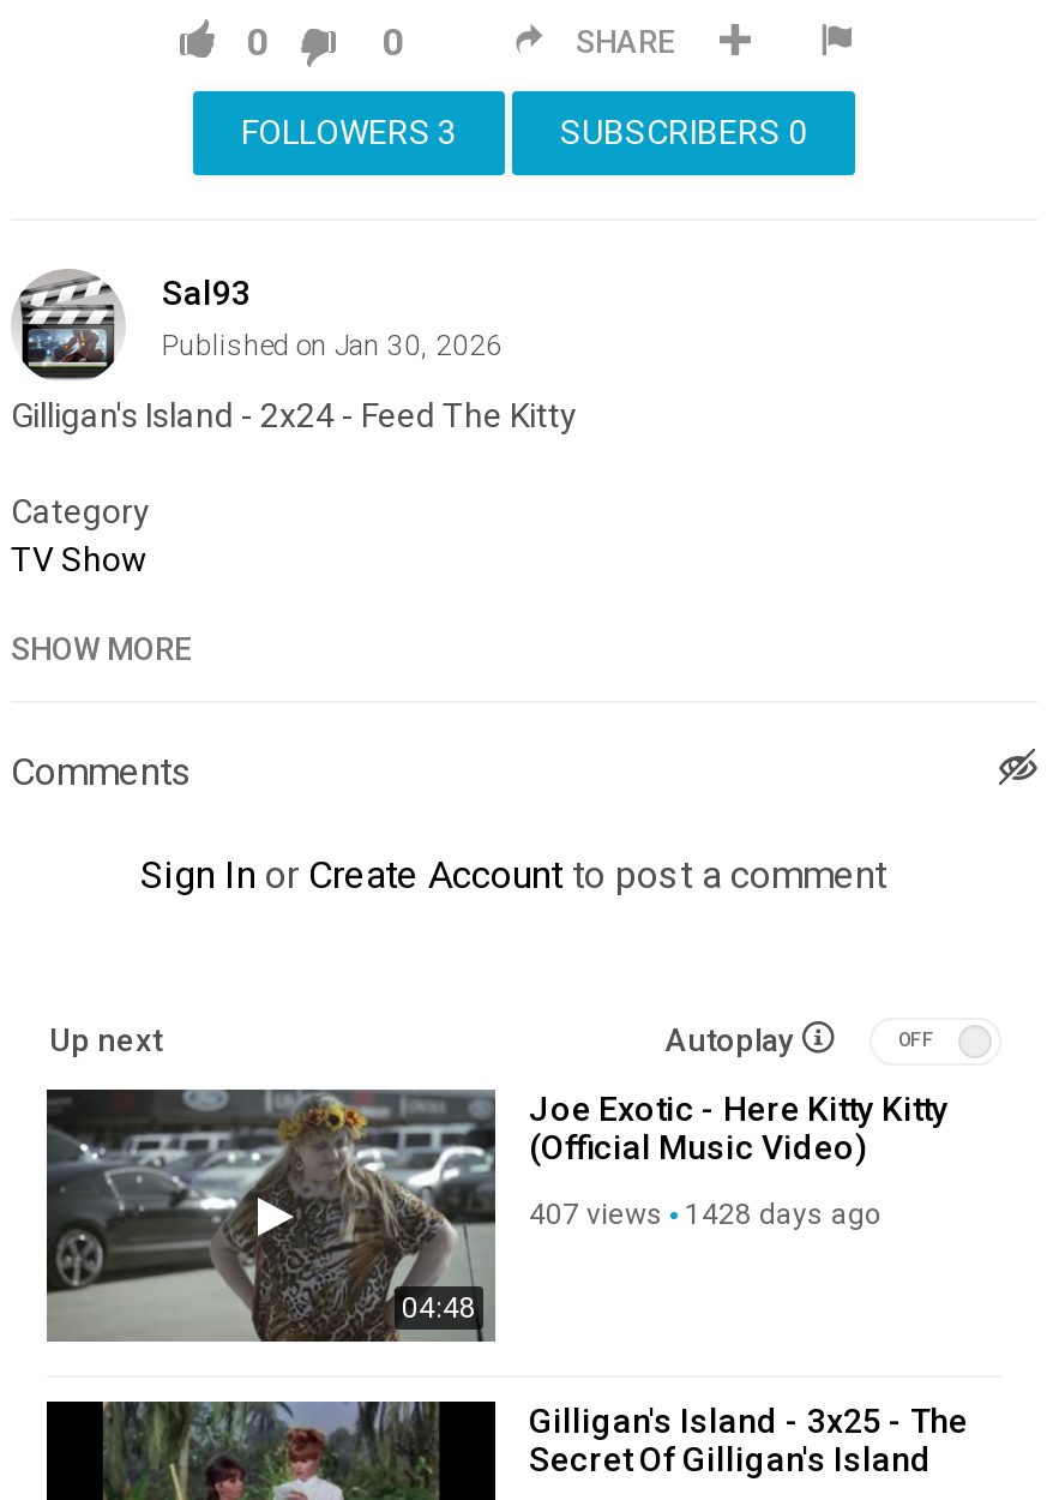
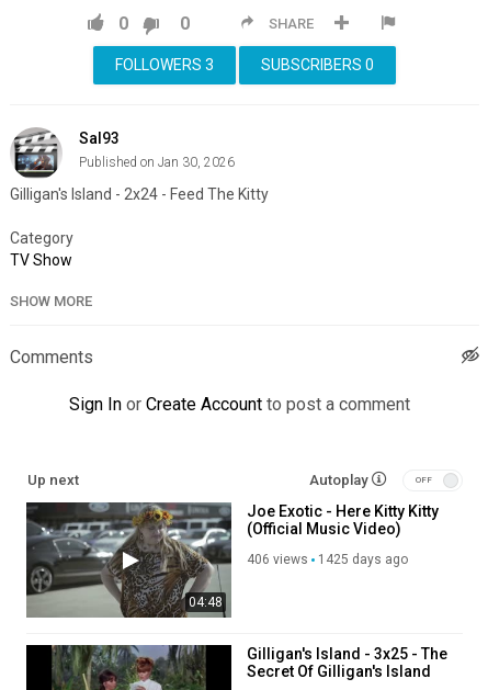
[529,1198,663,1232] 407 views -> [247,552,308,567] 406 views
[685,1198,882,1232] 1428 days ago -> [318,552,408,567] 1425 days ago

